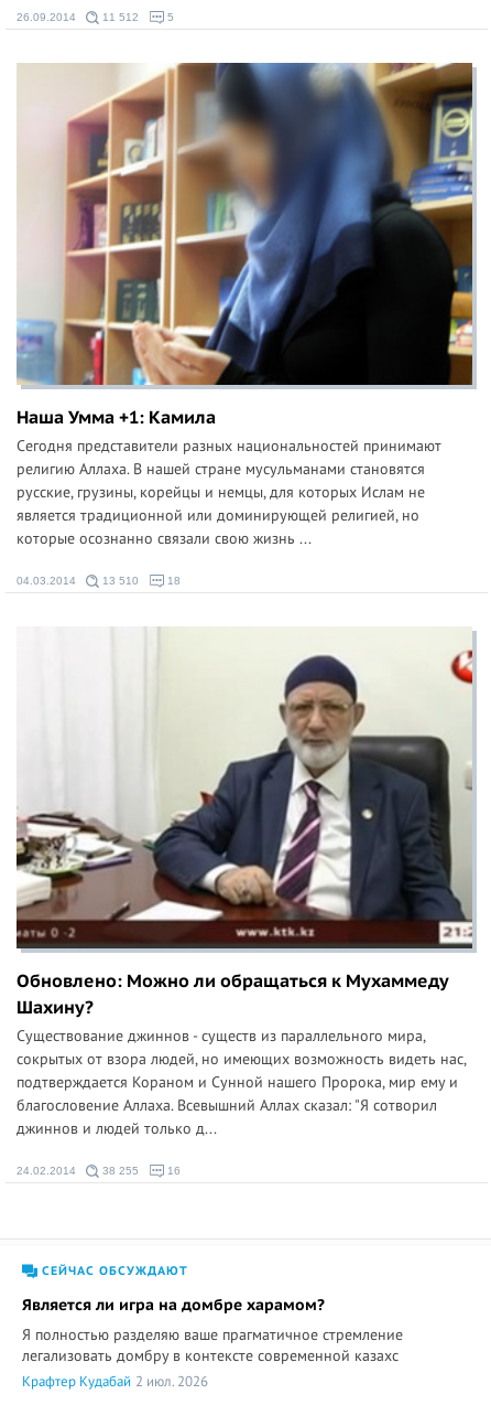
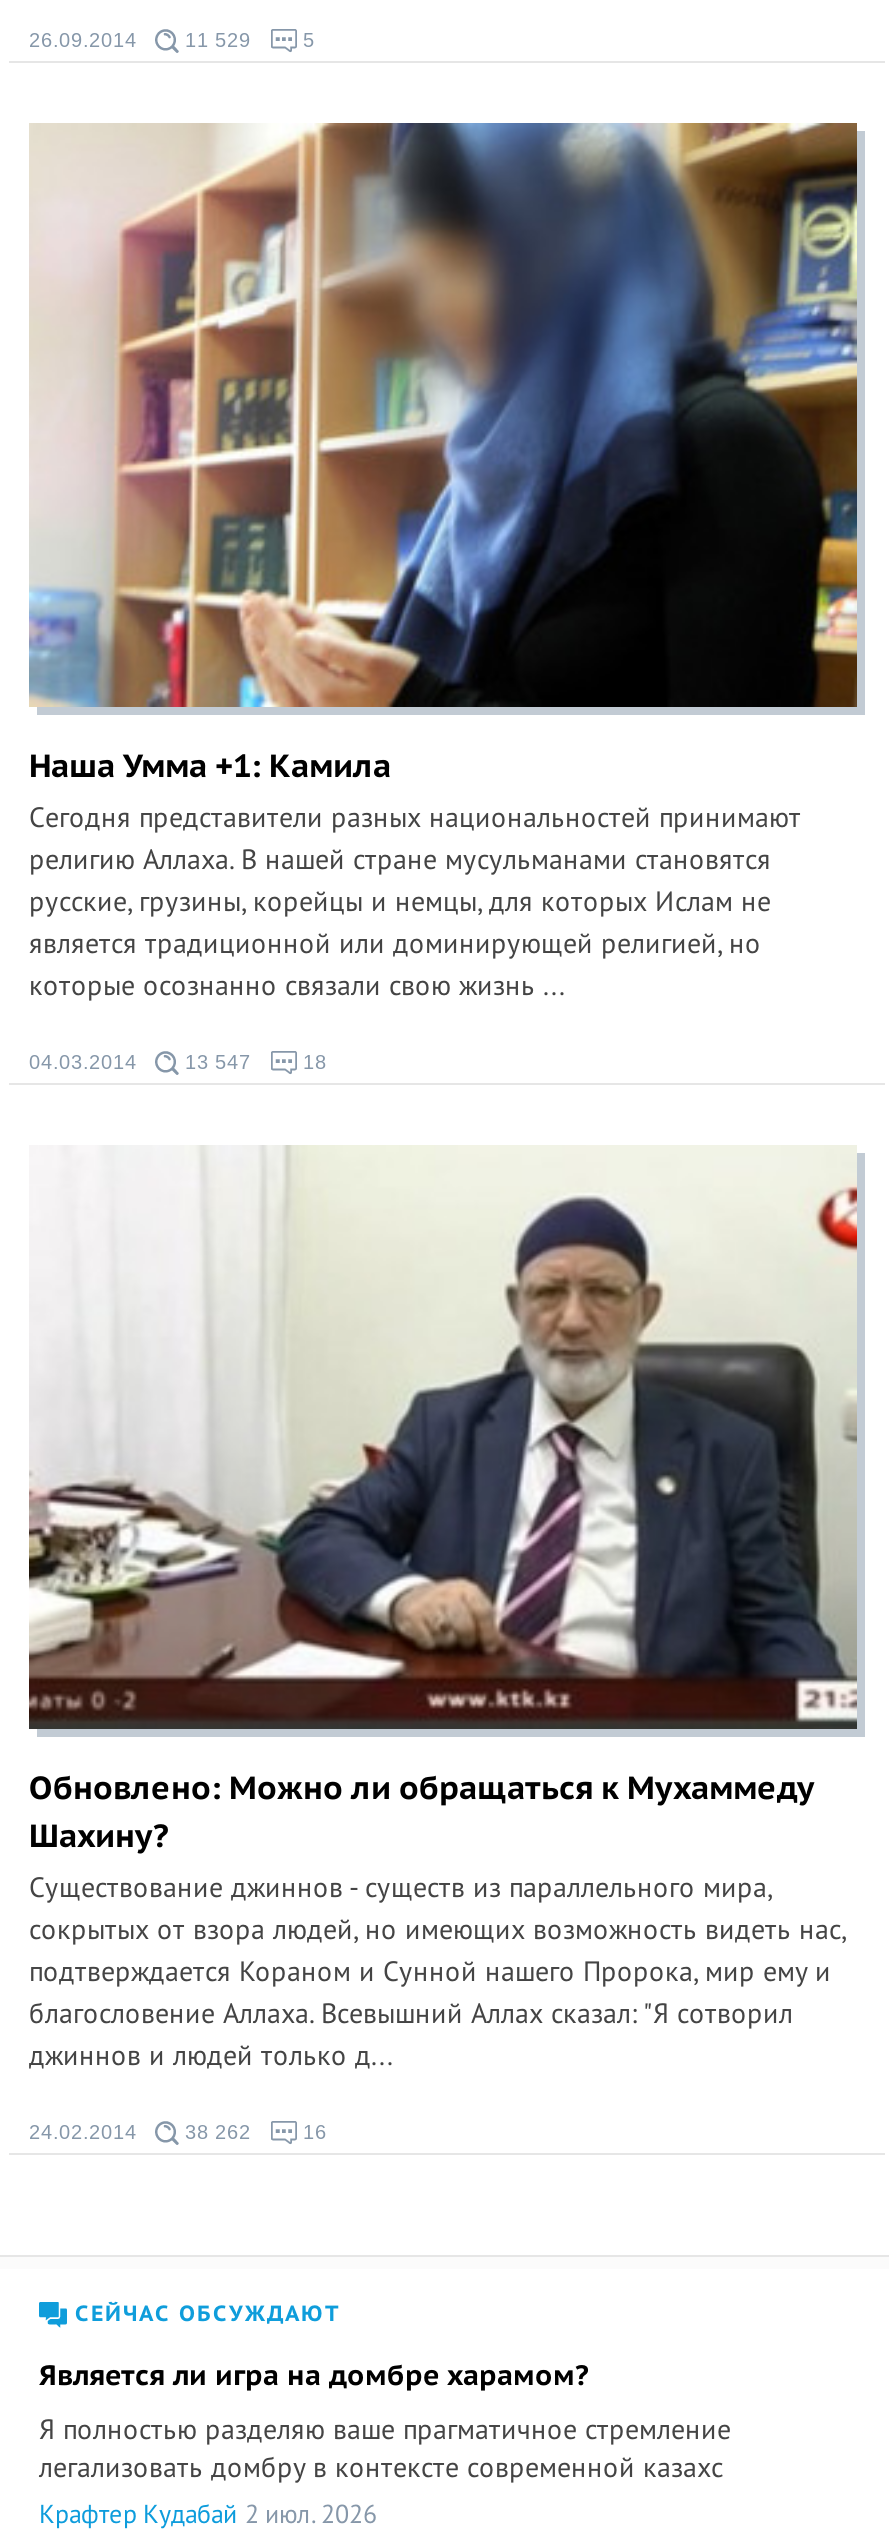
[17,10,139,23] 26.09.2014 11 512 -> [29,28,251,50] 26.09.2014 11 529
[17,575,139,587] 04.03.2014 13 510 -> [29,1051,251,1073] 04.03.2014 13 547
[17,1165,139,1177] 24.02.2014 38 255 -> [29,2122,251,2144] 24.02.2014 38 262

